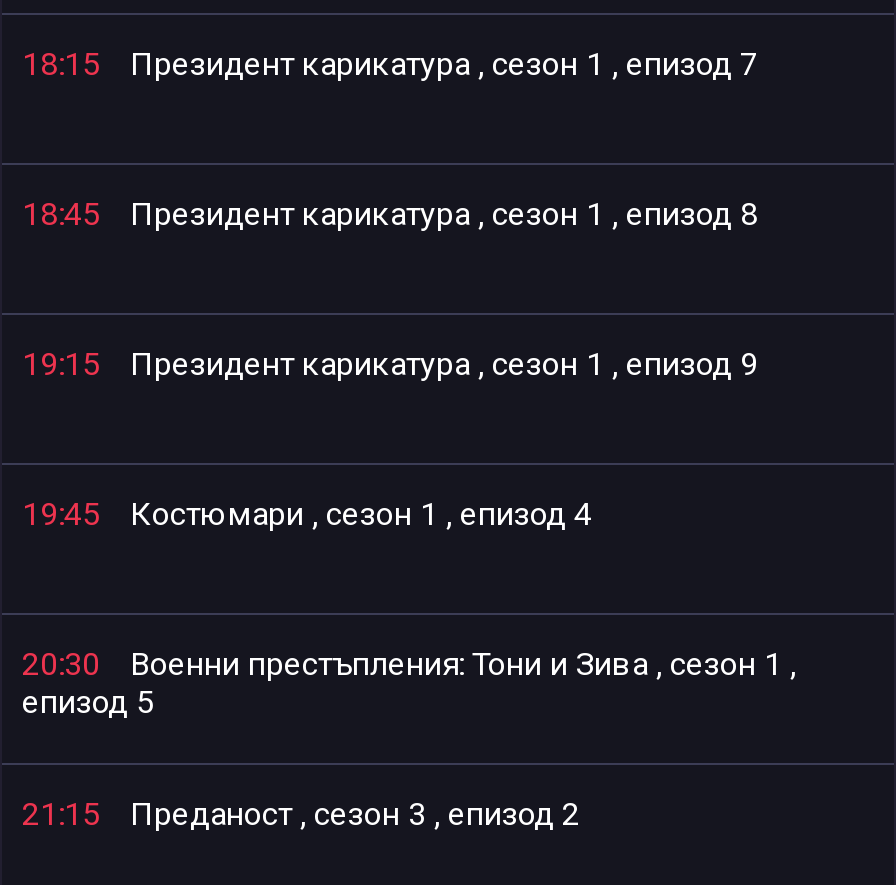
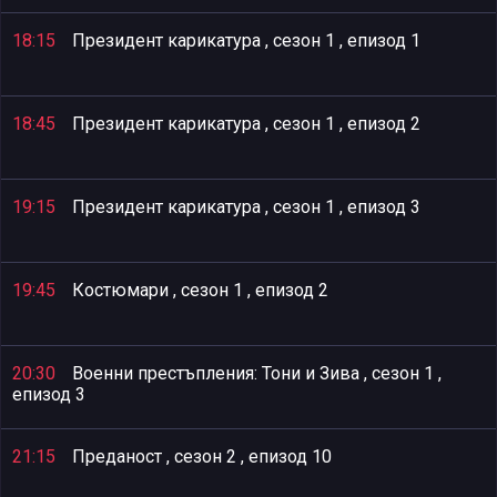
[130,45,758,83] Президент карикатура , сезон 1 , епизод 7 -> [72,30,420,51] Президент карикатура , сезон 1 , епизод 1
[130,195,758,233] Президент карикатура , сезон 1 , епизод 8 -> [72,113,420,134] Президент карикатура , сезон 1 , епизод 2
[130,345,758,383] Президент карикатура , сезон 1 , епизод 9 -> [72,196,420,217] Президент карикатура , сезон 1 , епизод 3
[130,495,592,533] Костюмари , сезон 1 , епизод 4 -> [72,279,328,300] Костюмари , сезон 1 , епизод 2
[22,683,154,721] епизод 5 -> [12,384,85,405] епизод 3
[130,795,580,833] Преданост , сезон 3 , епизод 2 -> [72,446,332,467] Преданост , сезон 2 , епизод 10

